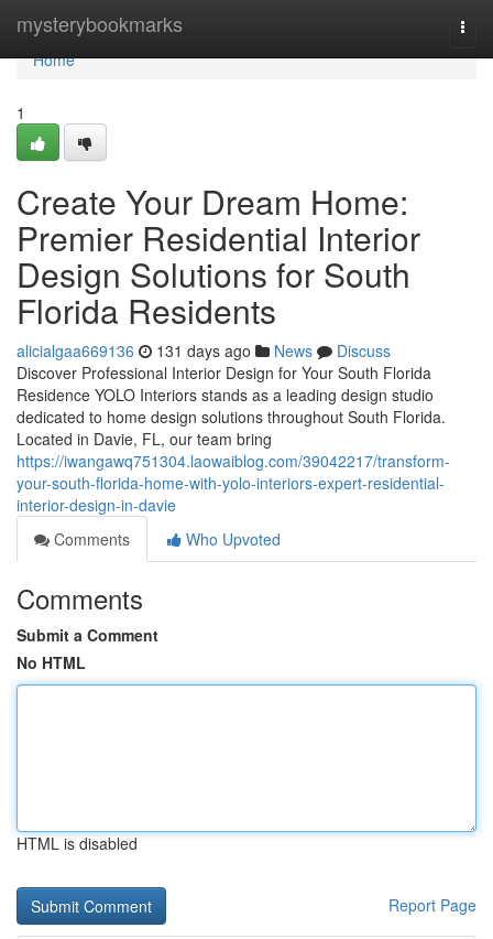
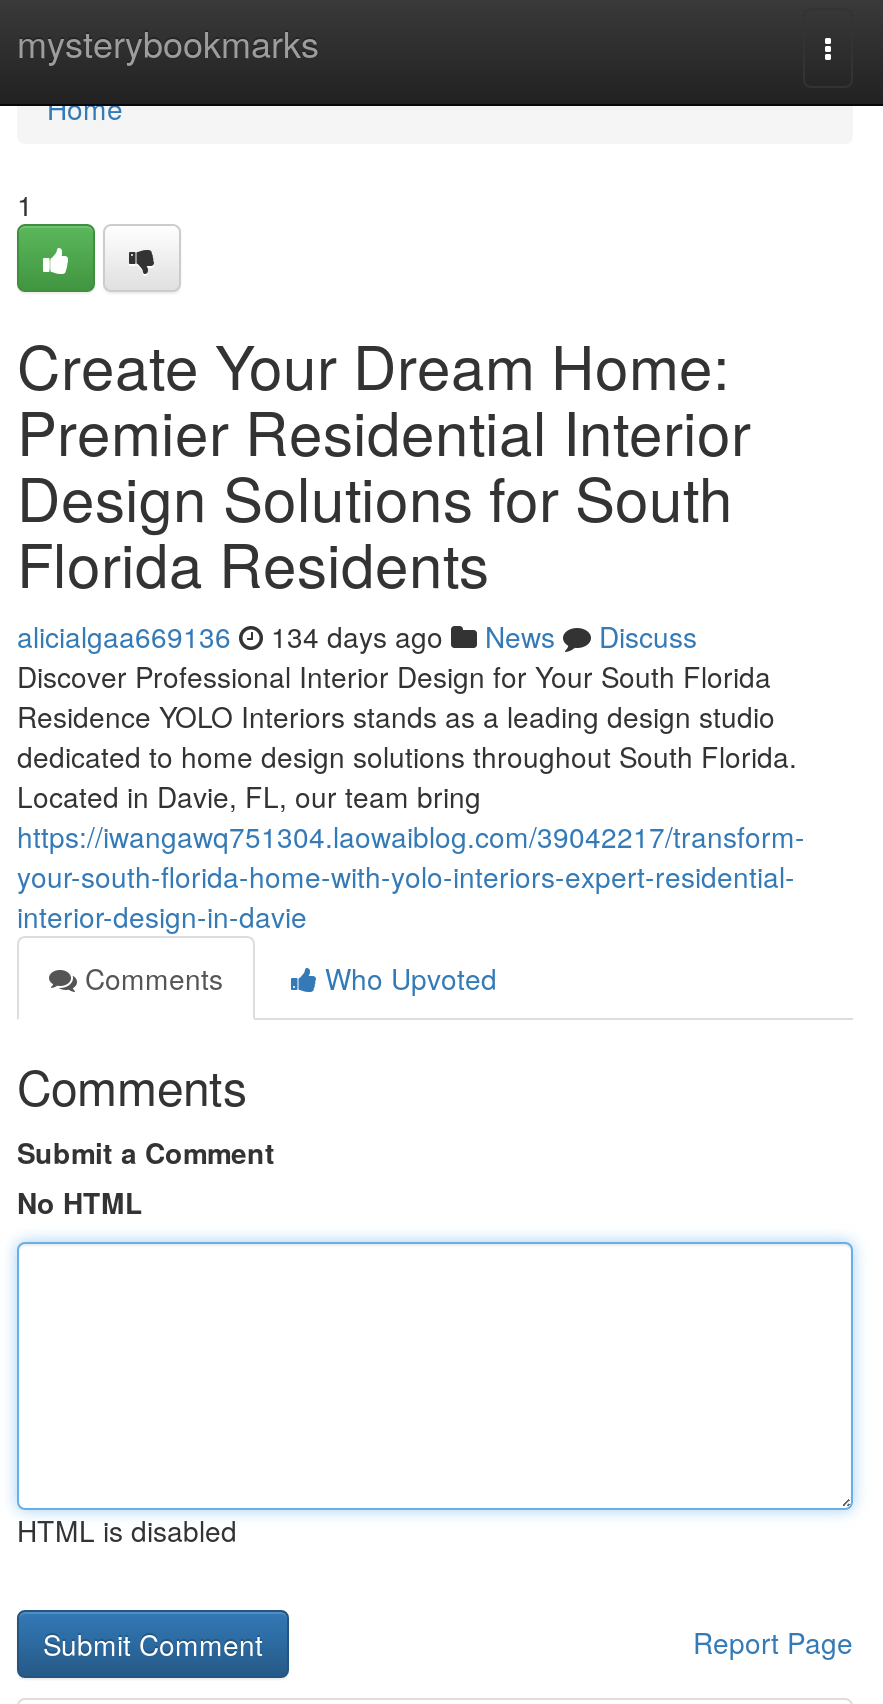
[17,339,391,361] alicialgaa669136 131 days ago News Discuss -> [17,616,697,656] alicialgaa669136 134 days ago News Discuss

